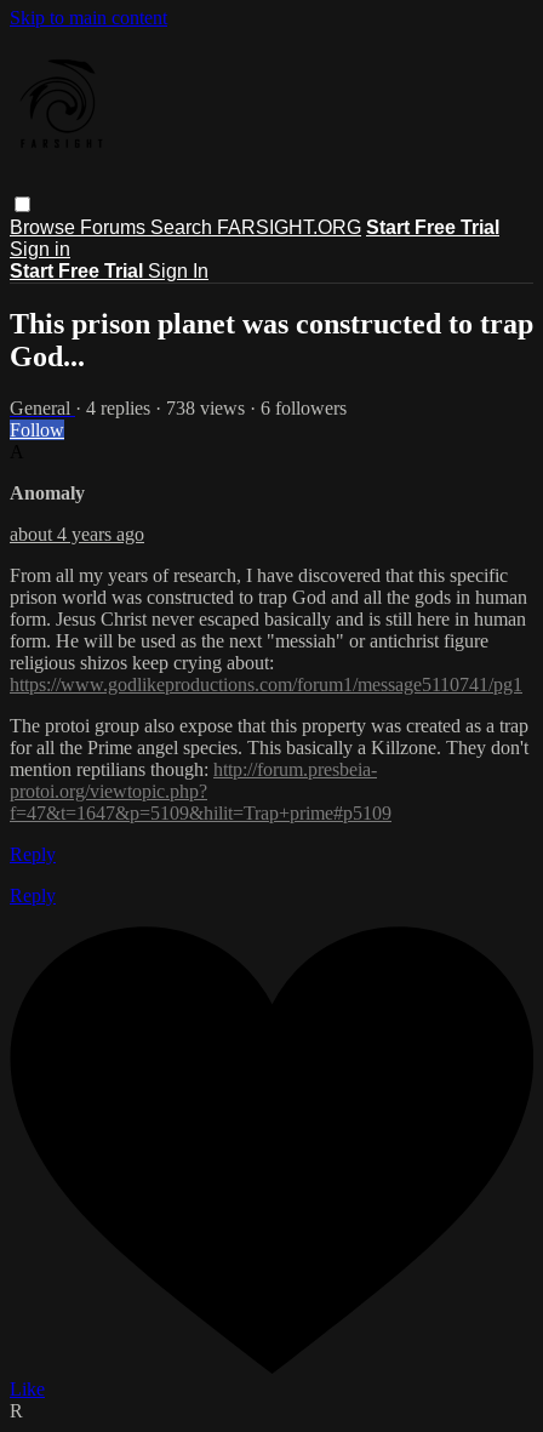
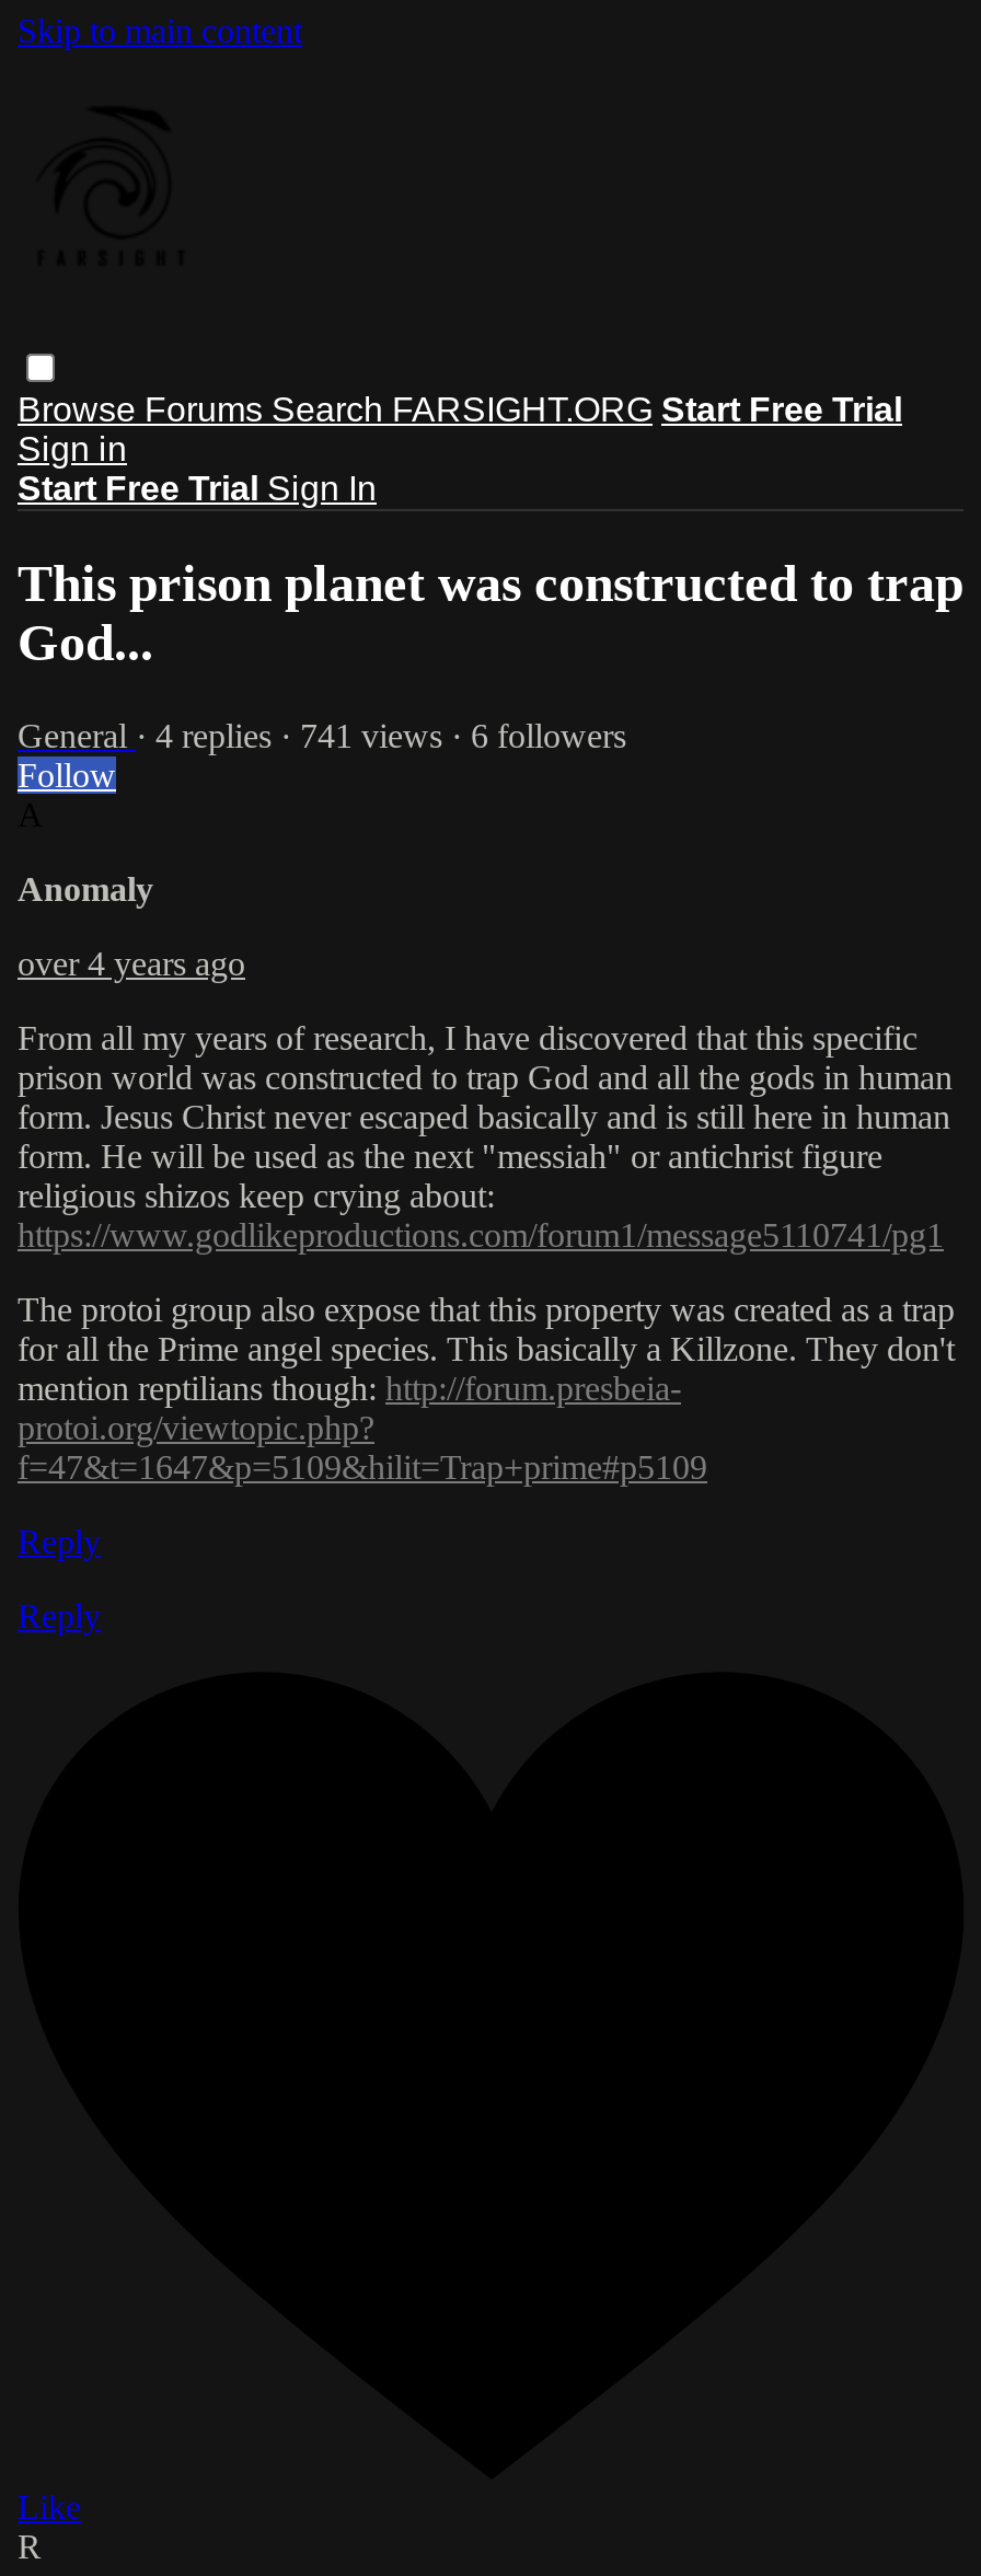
[10,397,347,418] General · 4 replies · 738 views · 6 followers -> [18,716,626,754] General · 4 replies · 741 views · 6 followers
[10,523,144,544] about 4 years ago -> [18,944,245,981] over 4 years ago

